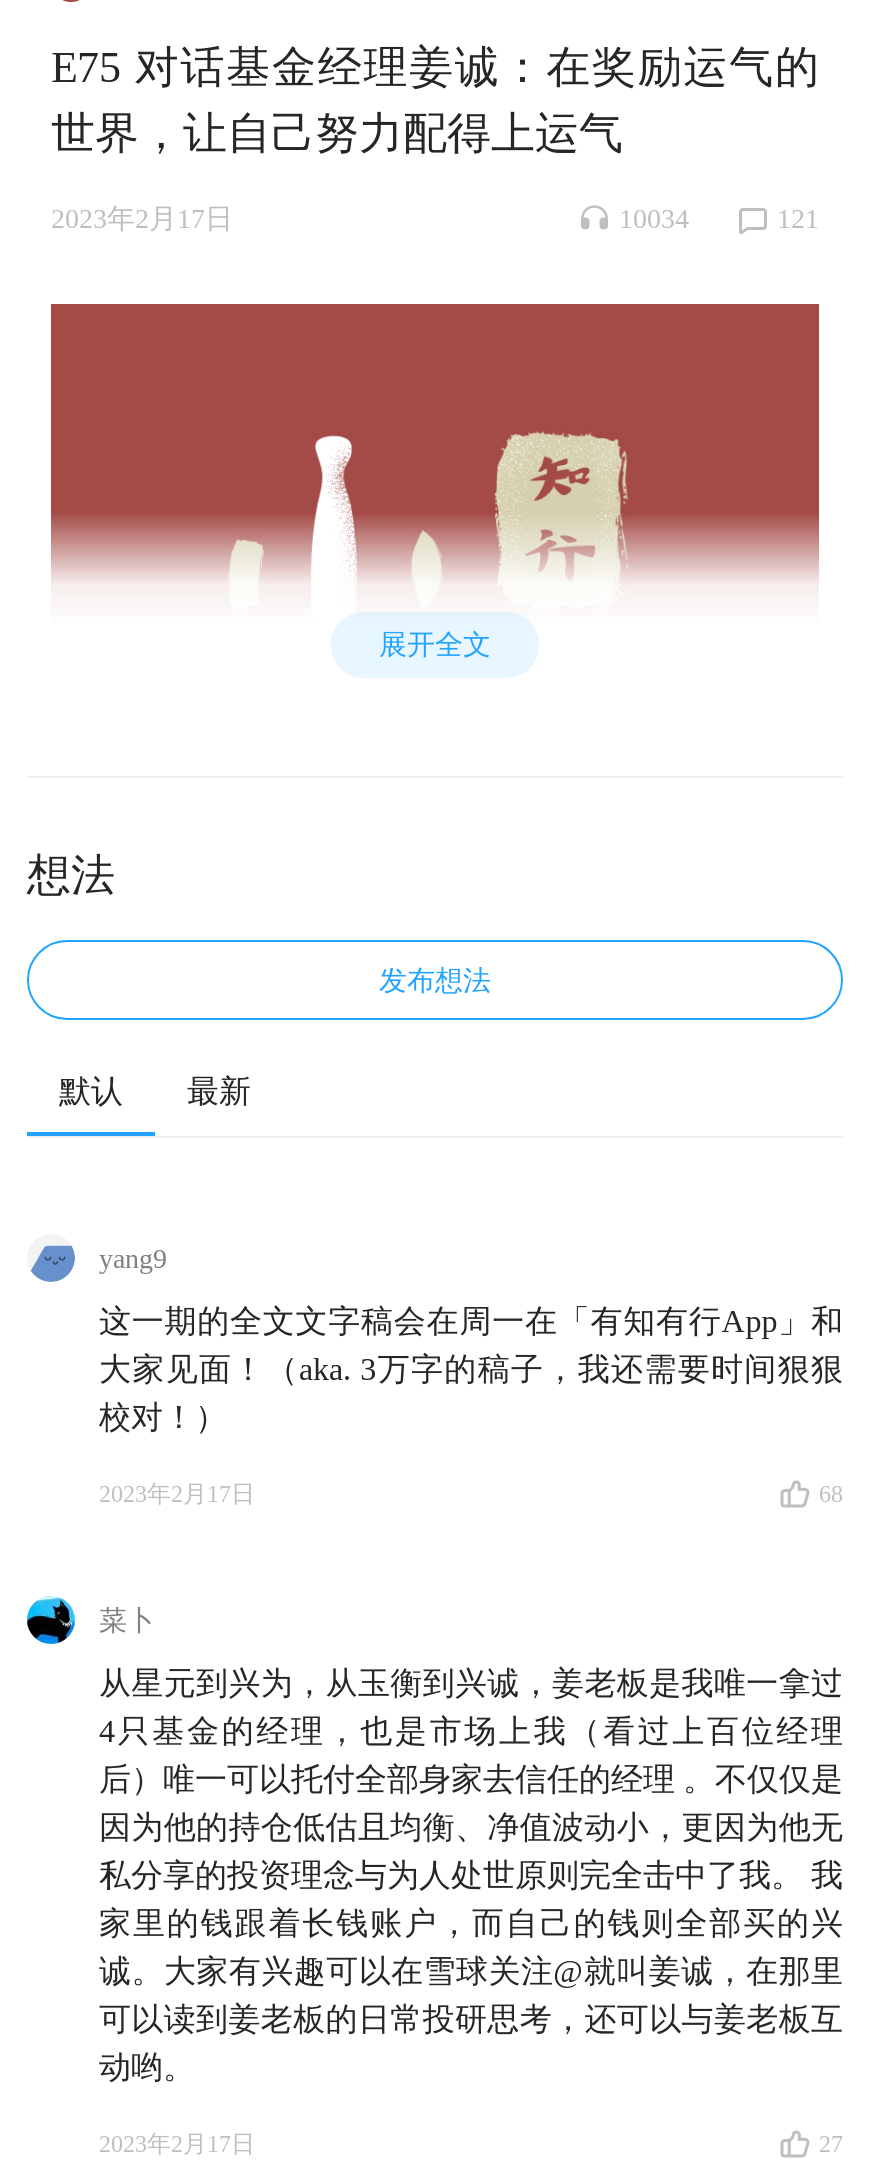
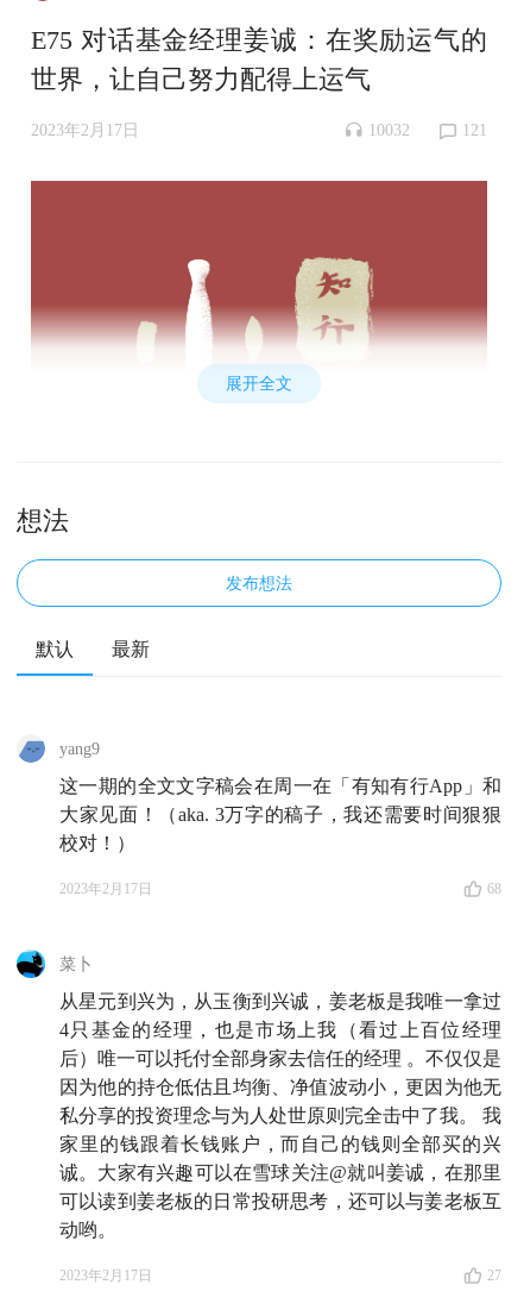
[619,203,689,233] 10034 -> [368,121,410,139] 10032

